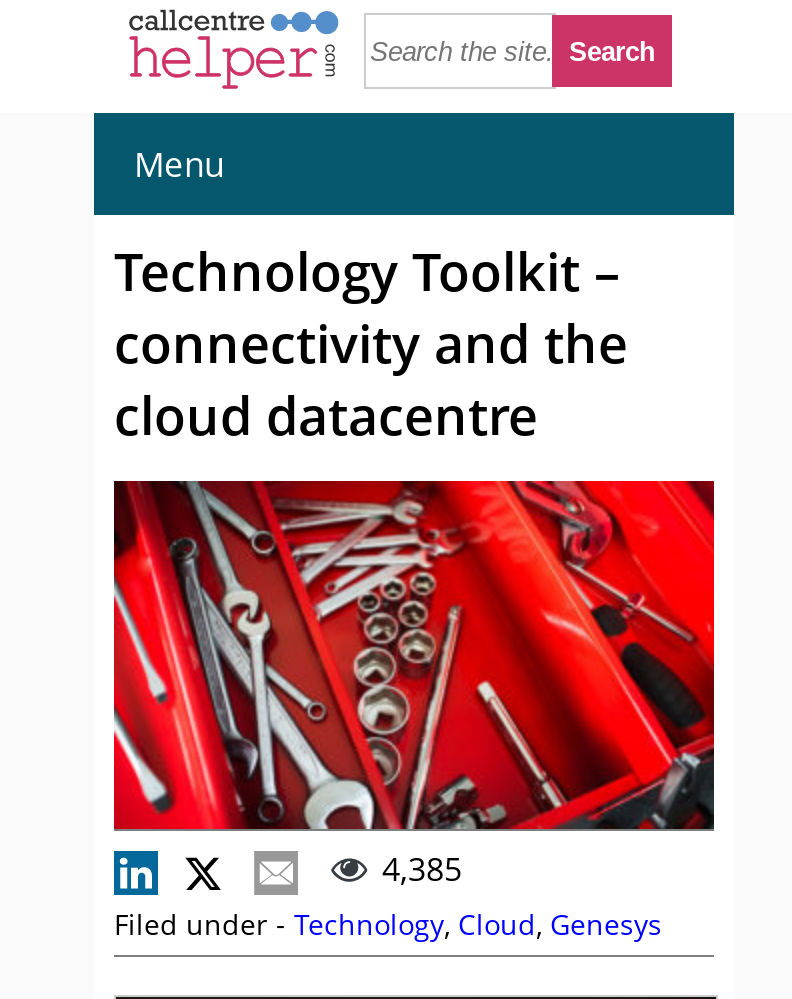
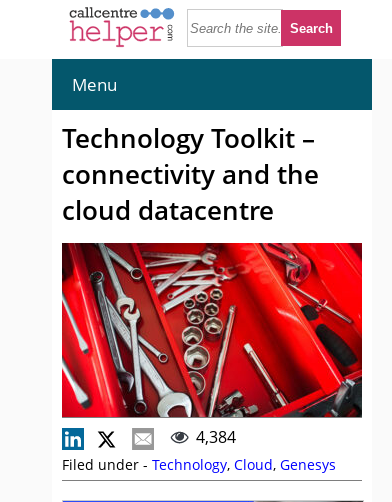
[382,847,462,891] 4,385 -> [196,426,236,448] 4,384

